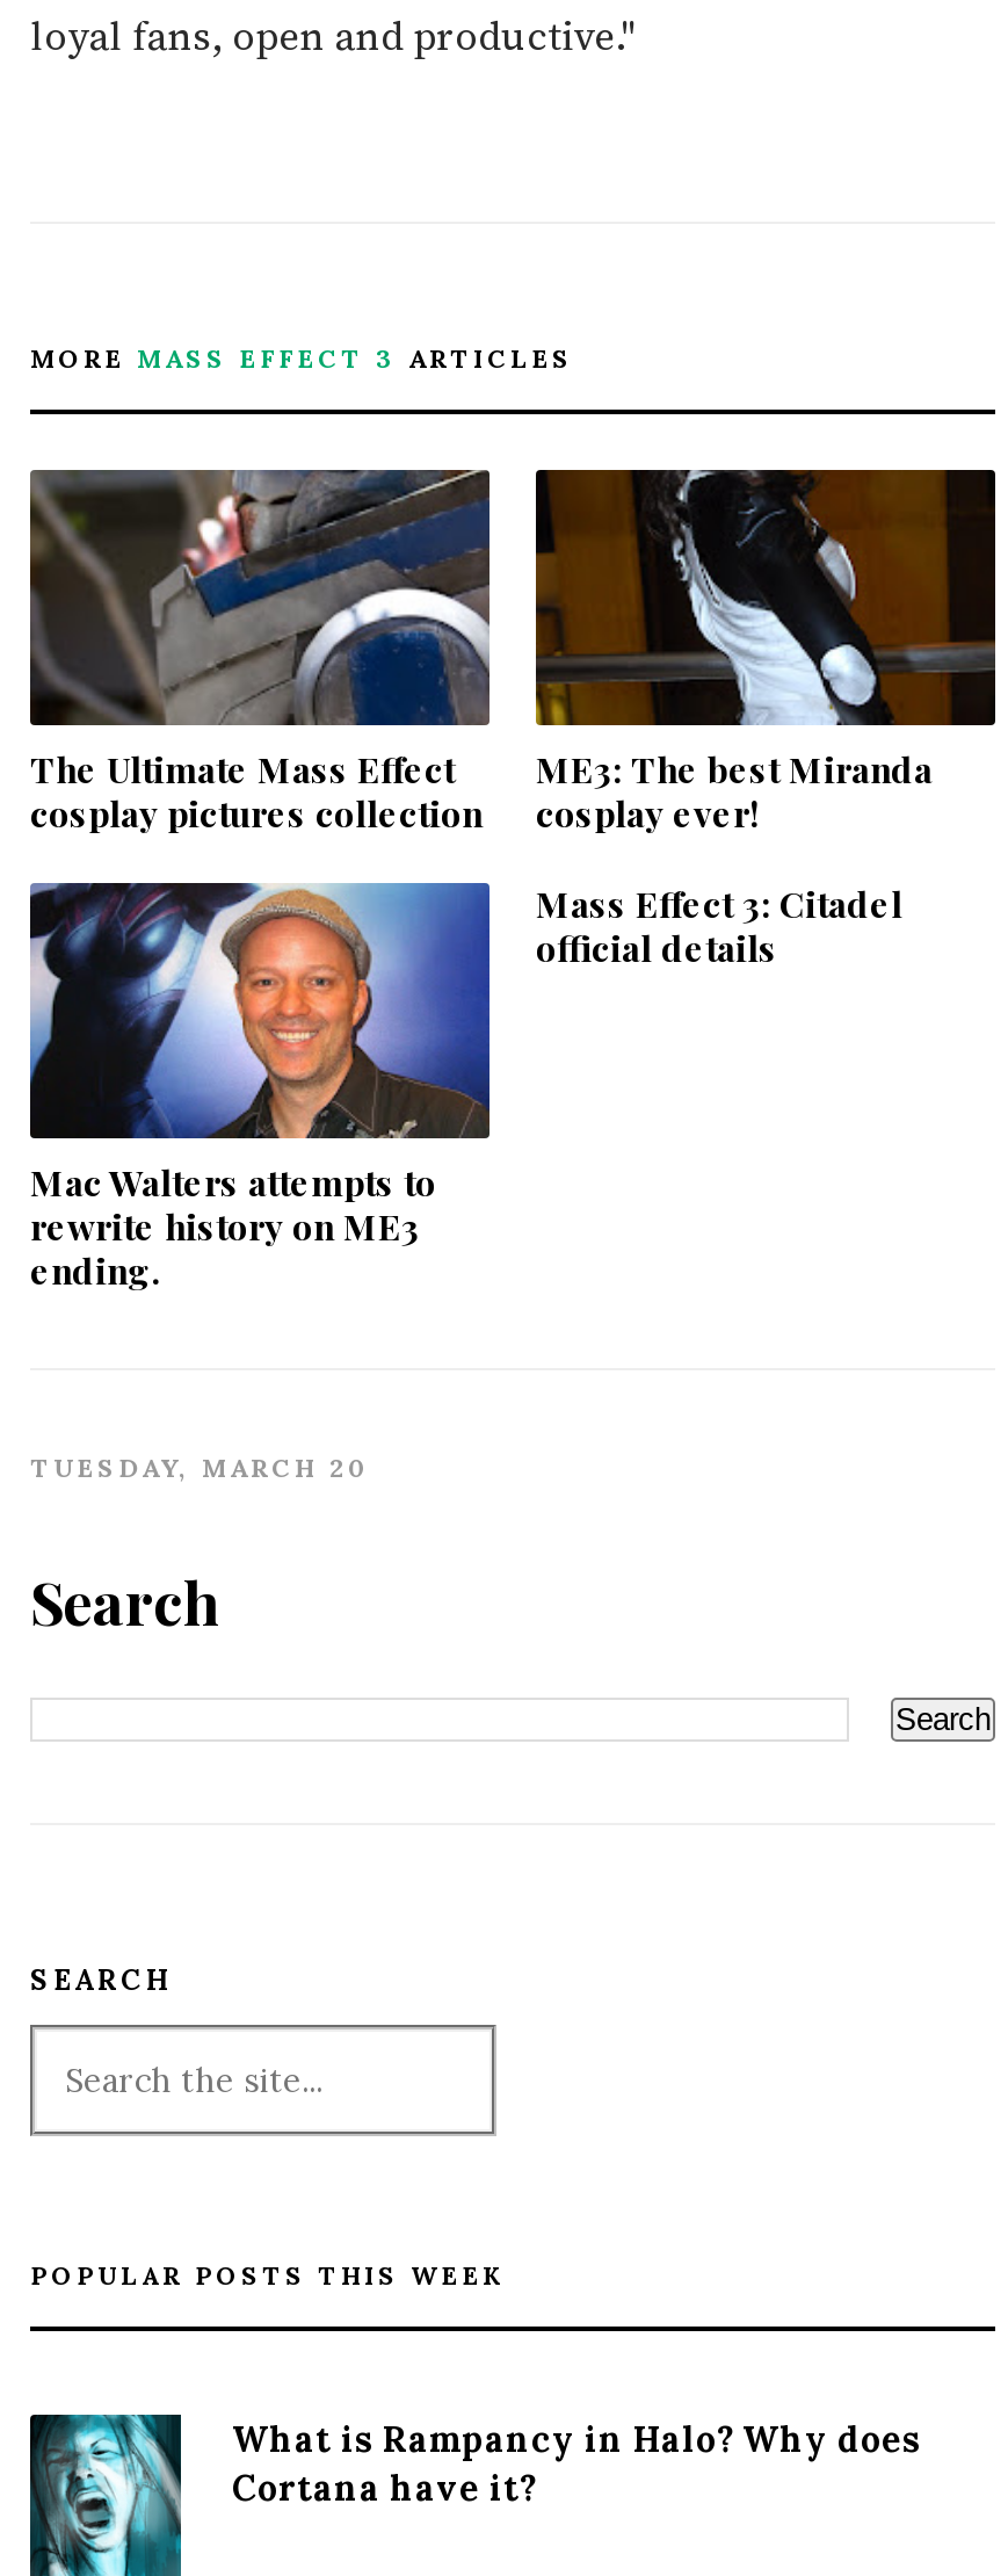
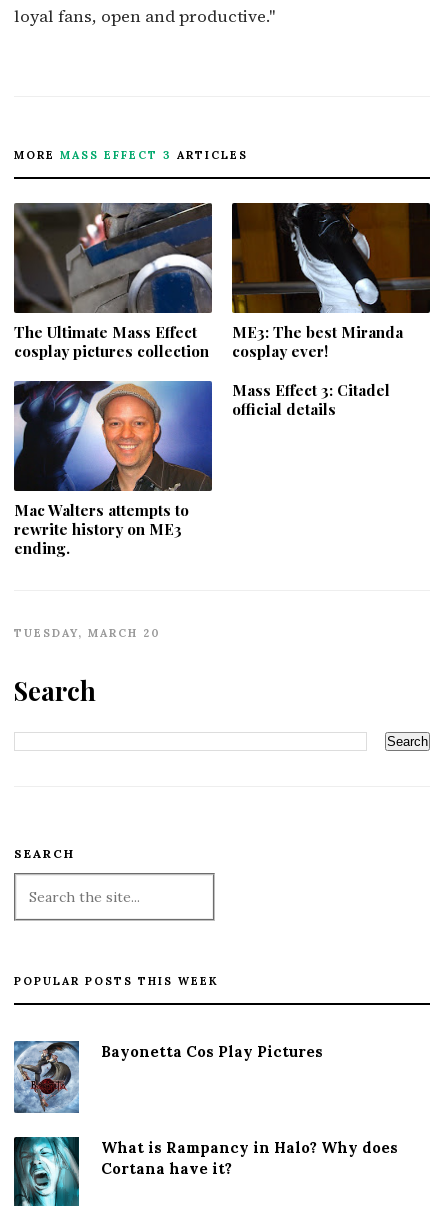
none -> [13,1041,323,1114] [image] | Bayonetta Cos Play Pictures

